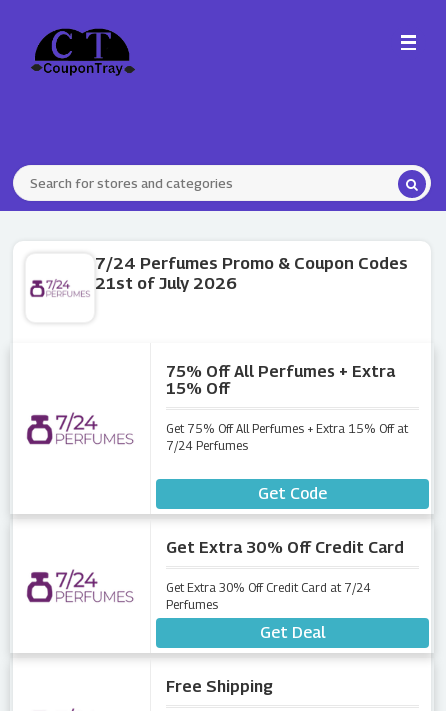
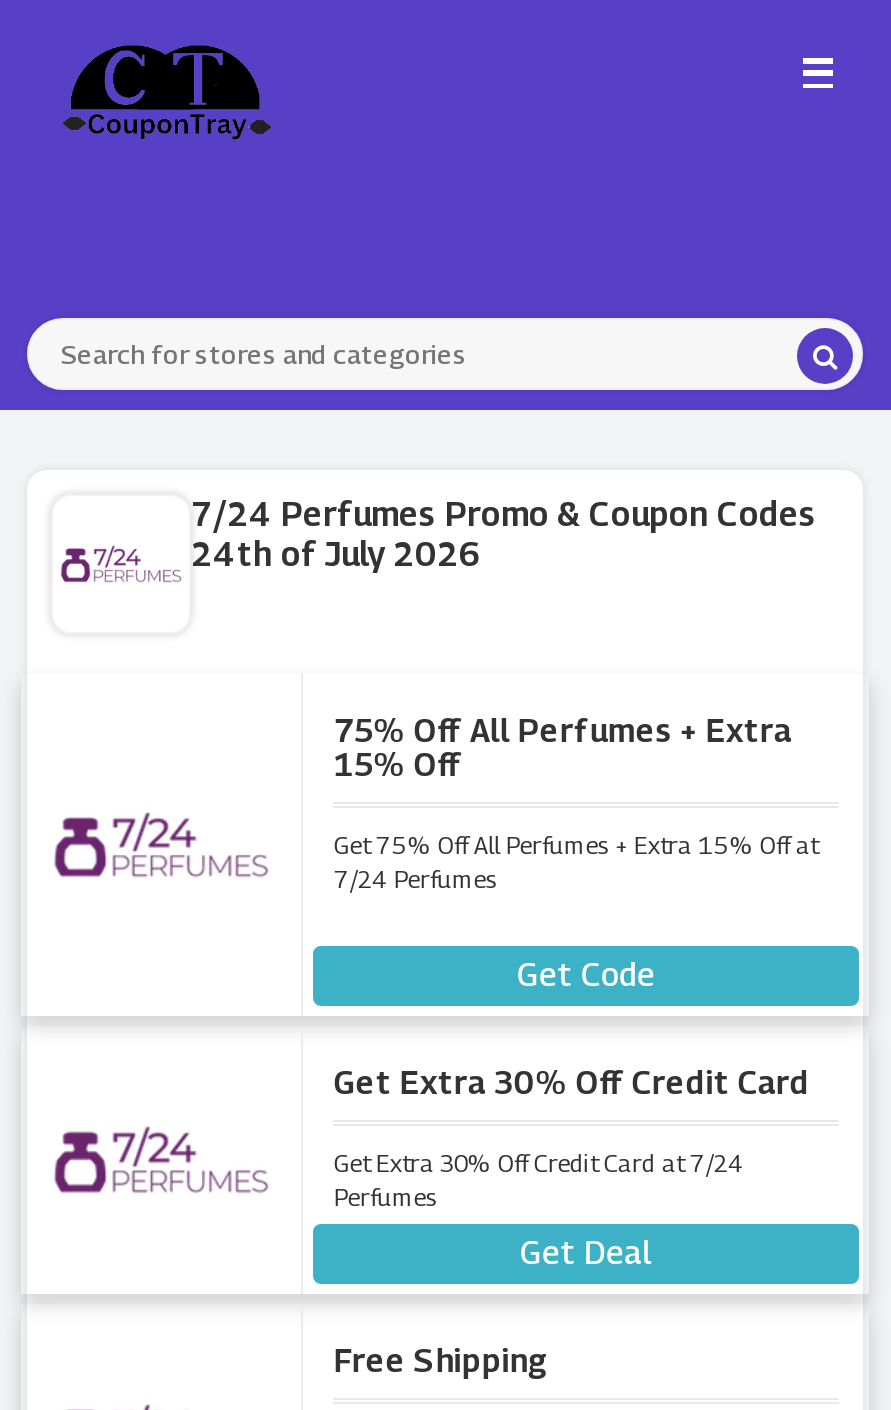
[95,273,237,293] 21st of July 2026 -> [191,534,481,574] 24th of July 2026

